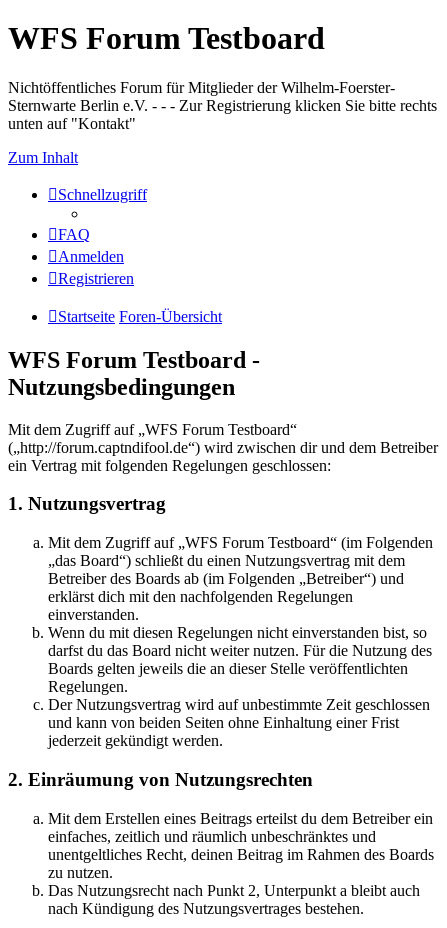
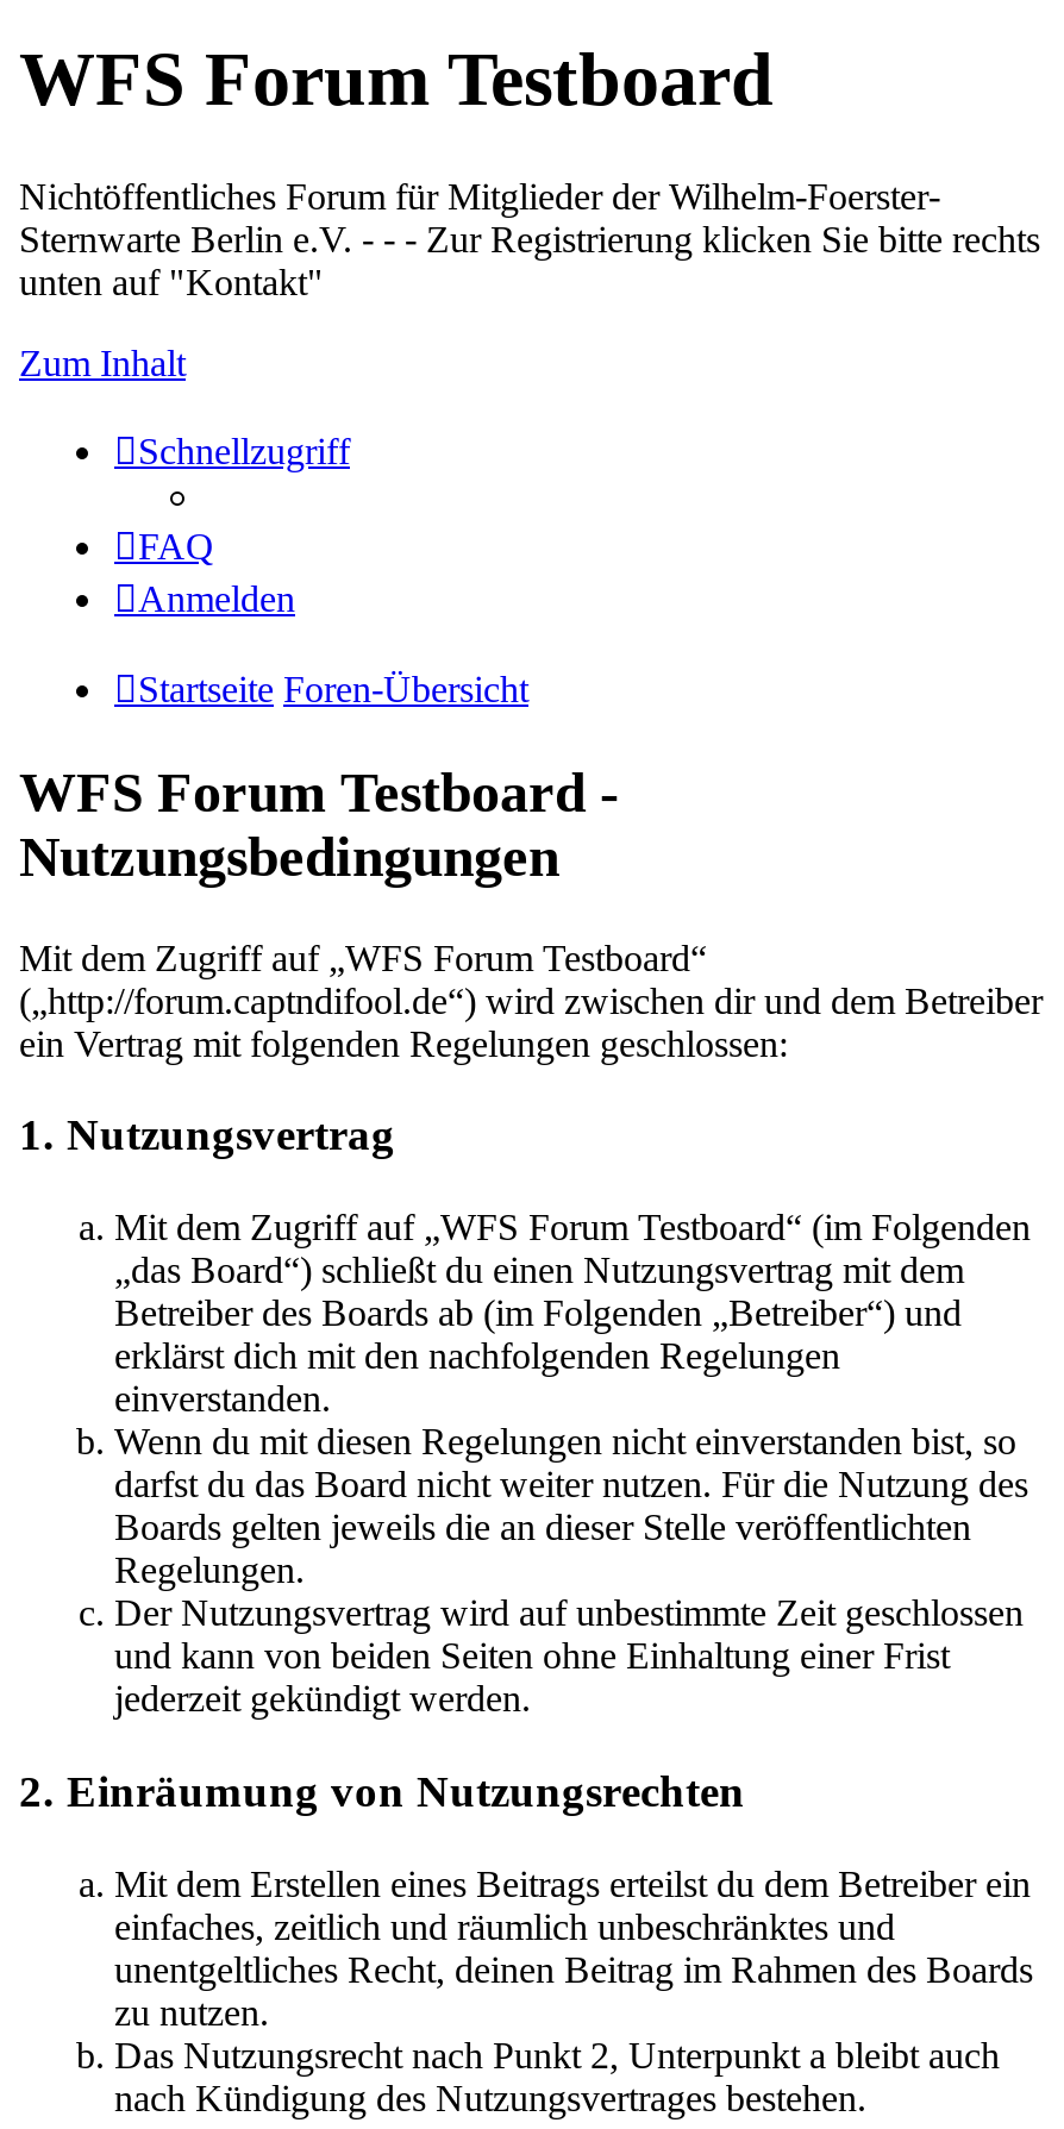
[58,270,134,287] Registrieren -> none

